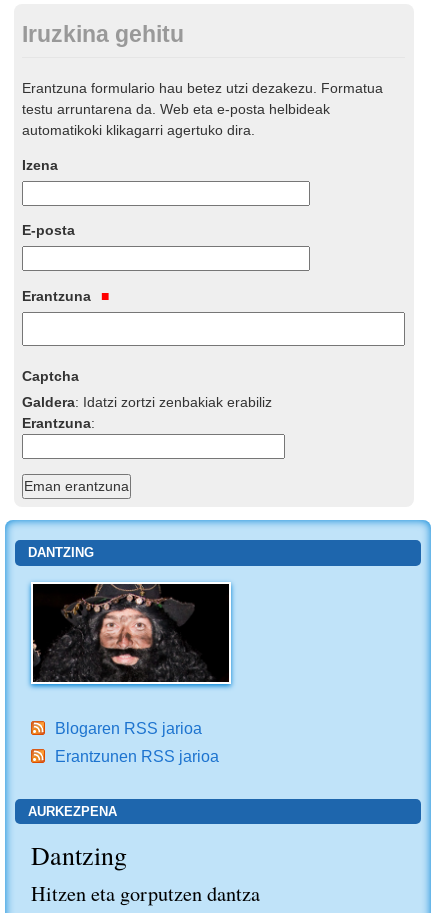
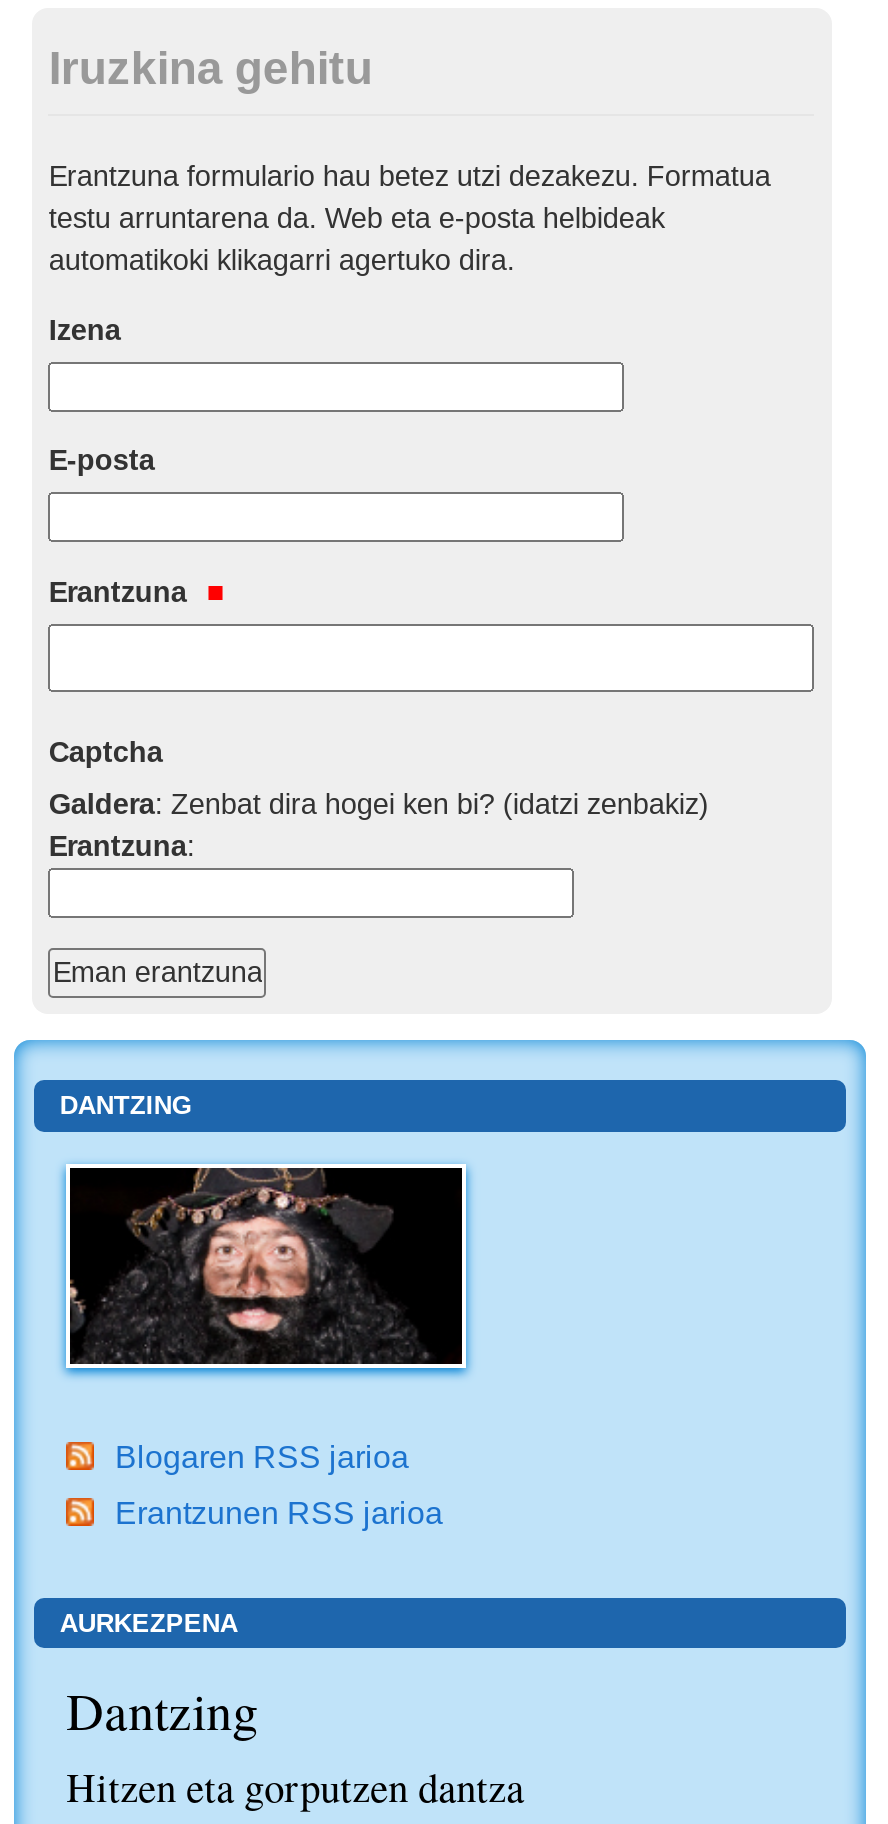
[22,394,272,410] Galdera: Idatzi zortzi zenbakiak erabiliz -> [49,788,709,820] Galdera: Zenbat dira hogei ken bi? (idatzi zenbakiz)

